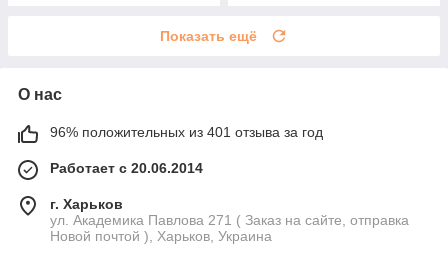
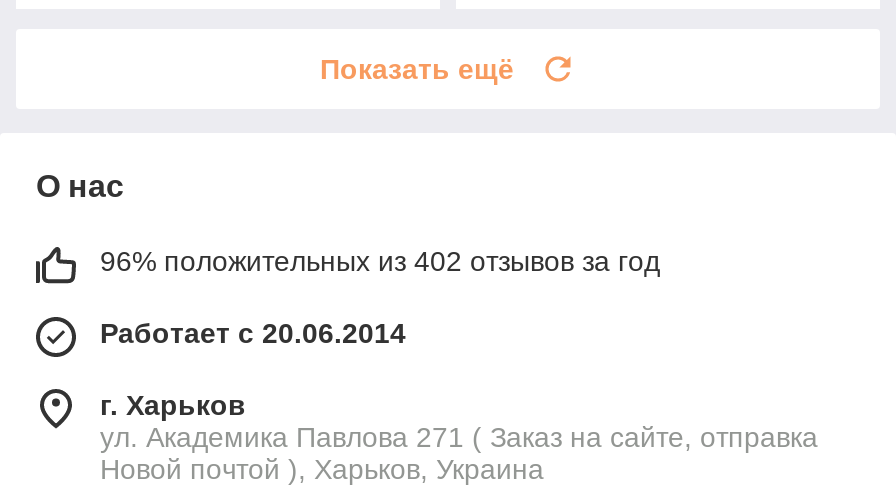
[50,124,323,140] 96% положительных из 401 отзыва за год -> [100,245,660,277] 96% положительных из 402 отзывов за год

